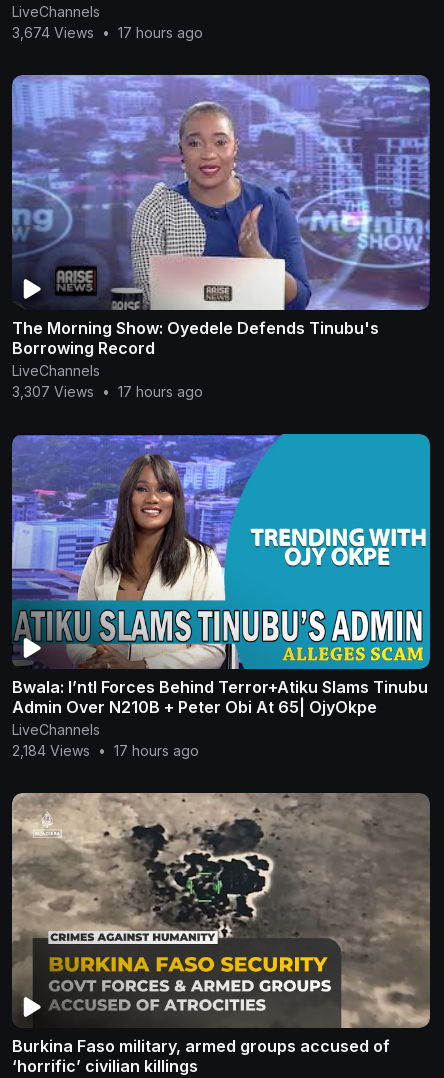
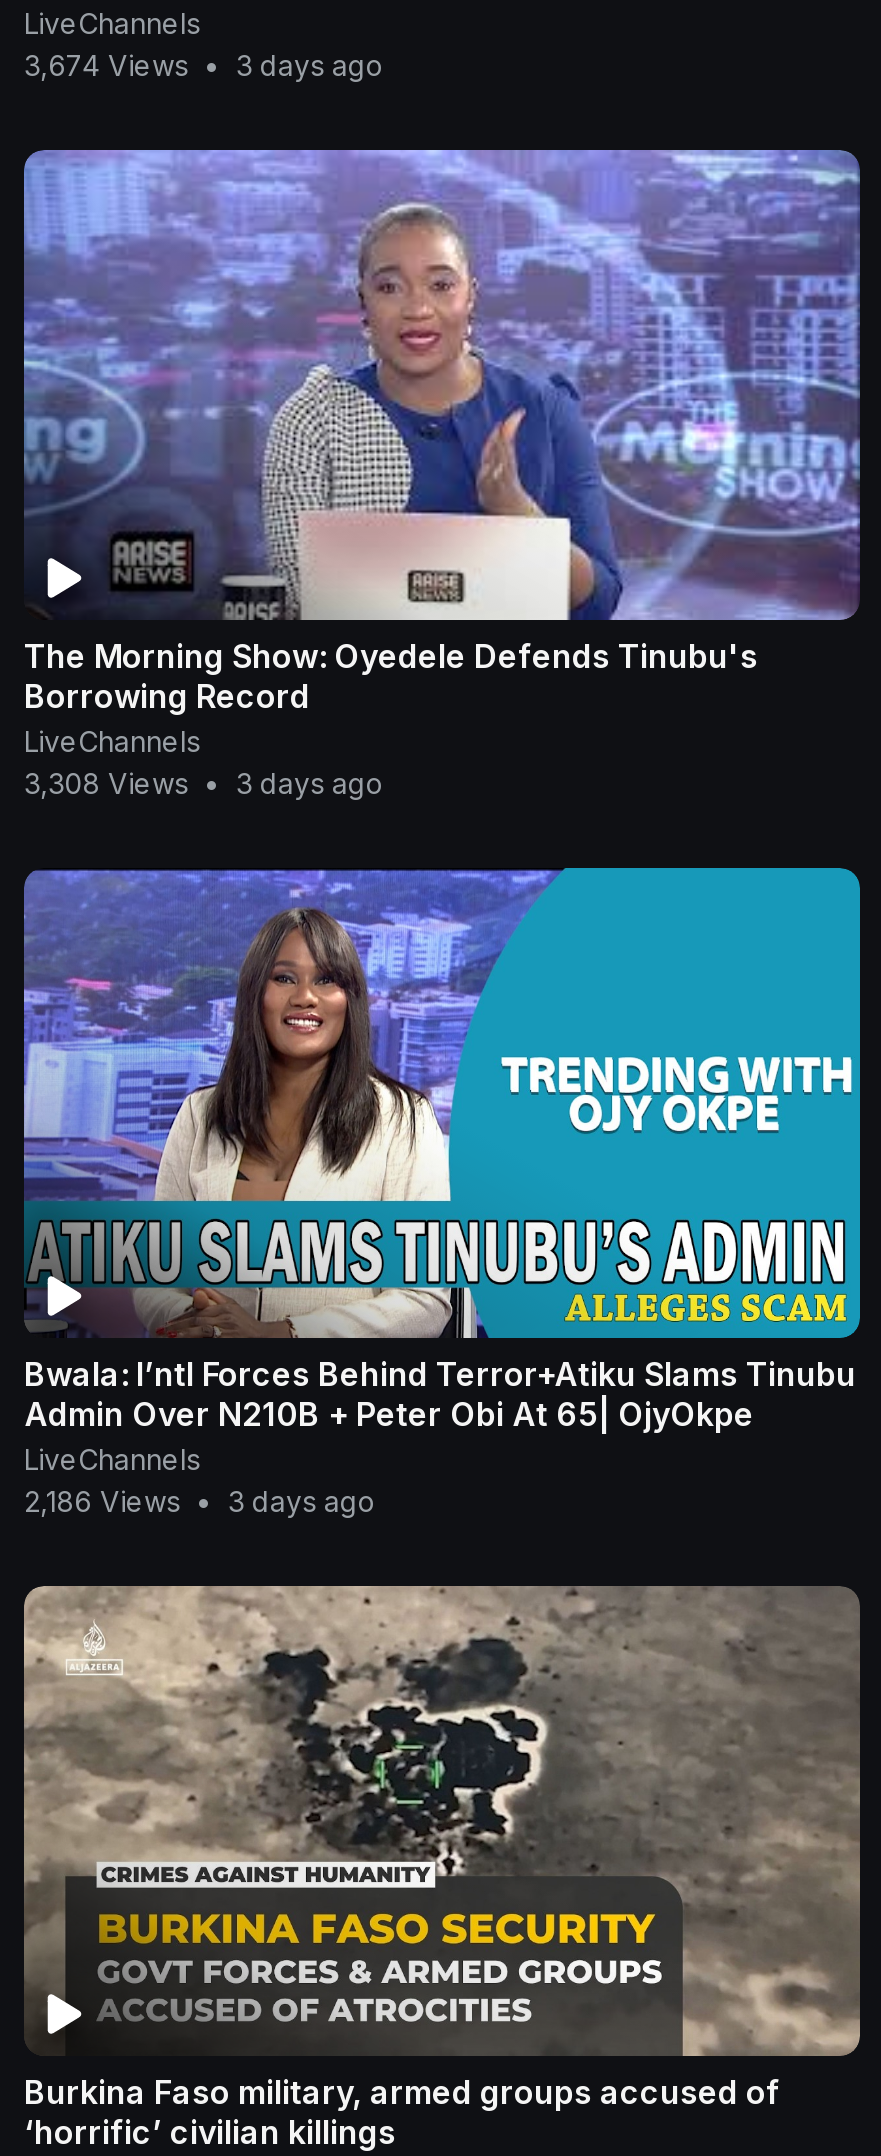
[12,24,203,41] 3,674 Views • 17 hours ago -> [24,47,384,81] 3,674 Views • 3 days ago
[12,383,203,400] 3,307 Views • 17 hours ago -> [24,766,384,800] 3,308 Views • 3 days ago
[12,742,199,759] 2,184 Views • 17 hours ago -> [24,1484,376,1518] 2,186 Views • 3 days ago

